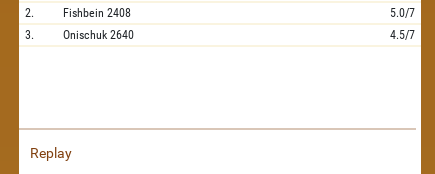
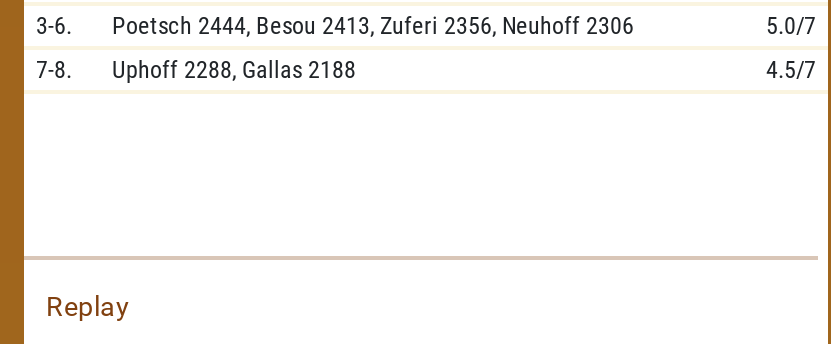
[25,6,131,20] 2. | Fishbein 2408 -> [36,12,634,40] 3-6. | Poetsch 2444, Besou 2413, Zuferi 2356, Neuhoff 2306
[25,28,134,42] 3. | Onischuk 2640 -> [36,56,356,84] 7-8. | Uphoff 2288, Gallas 2188

